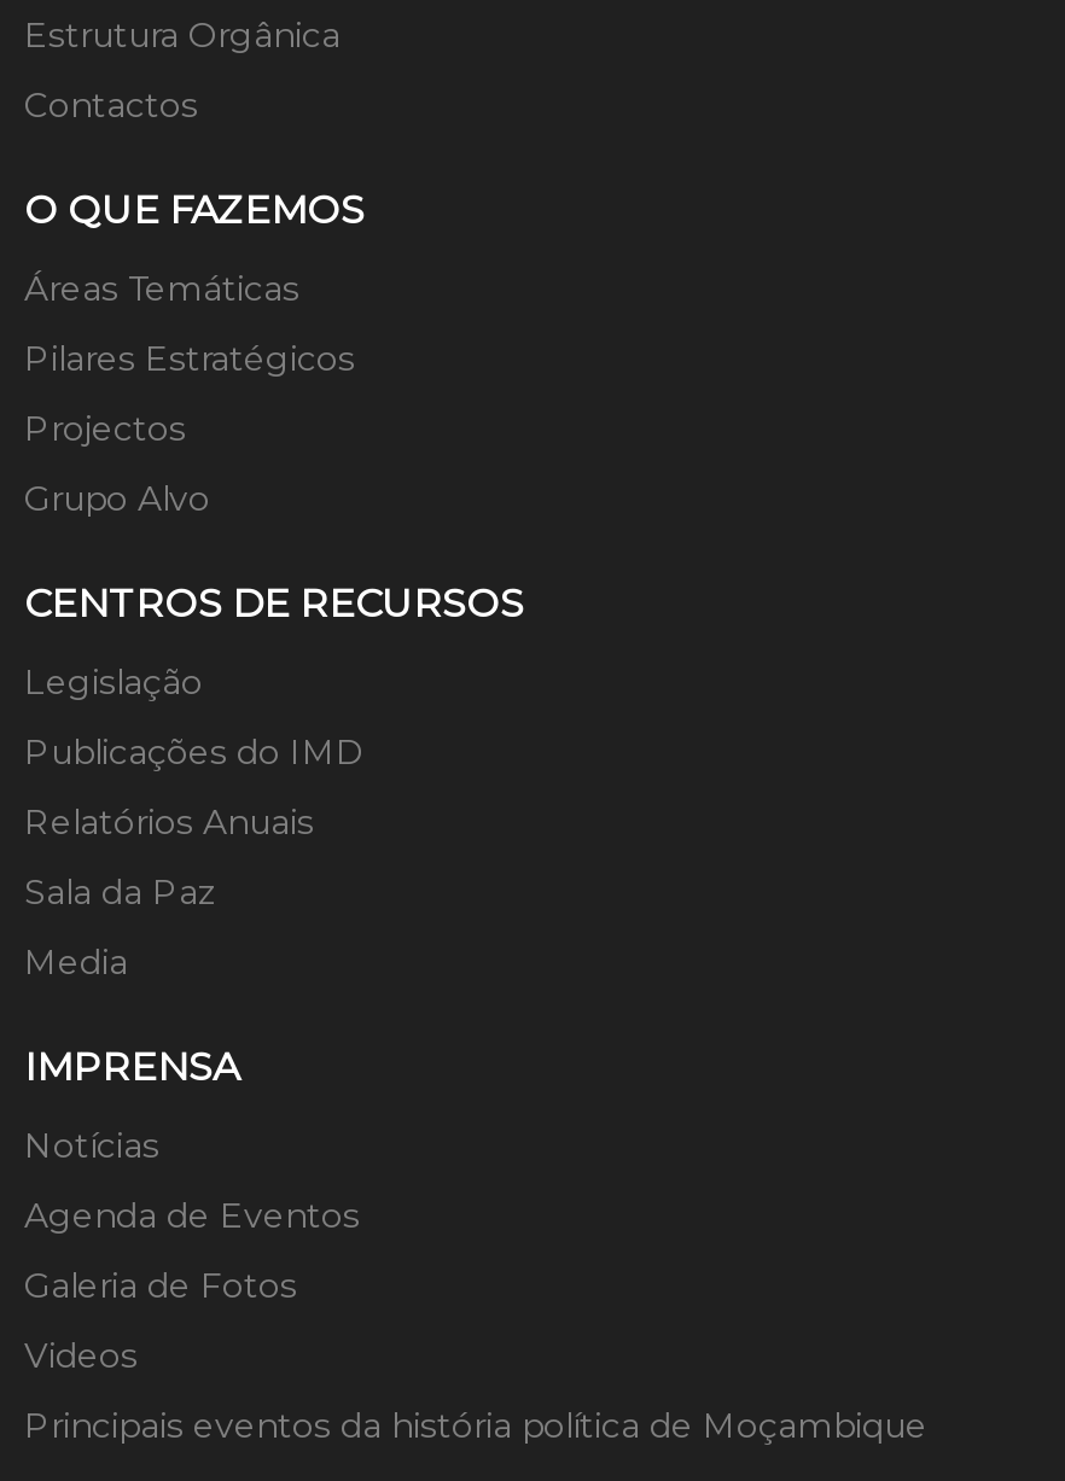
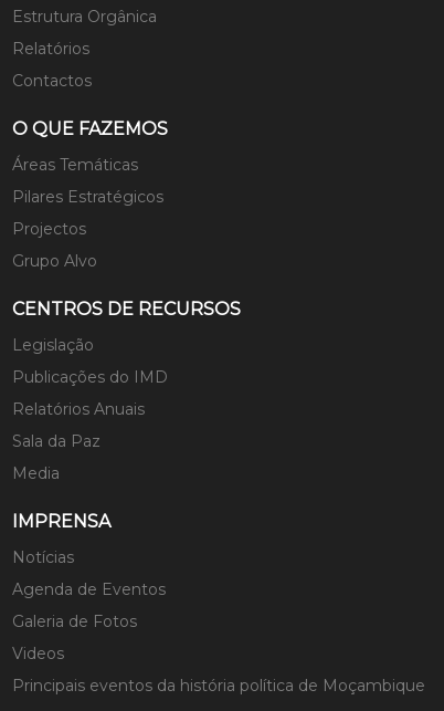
none -> [12,39,89,59] Relatórios

